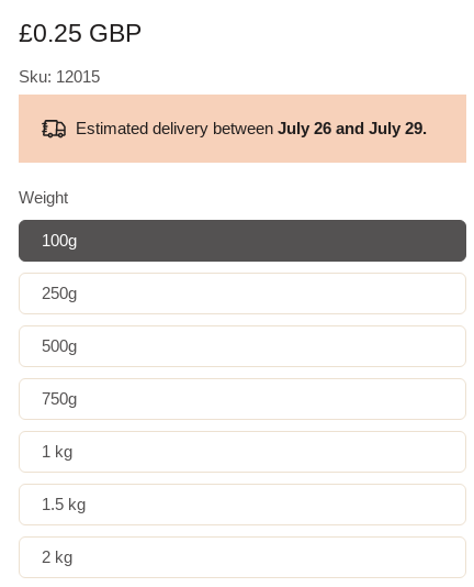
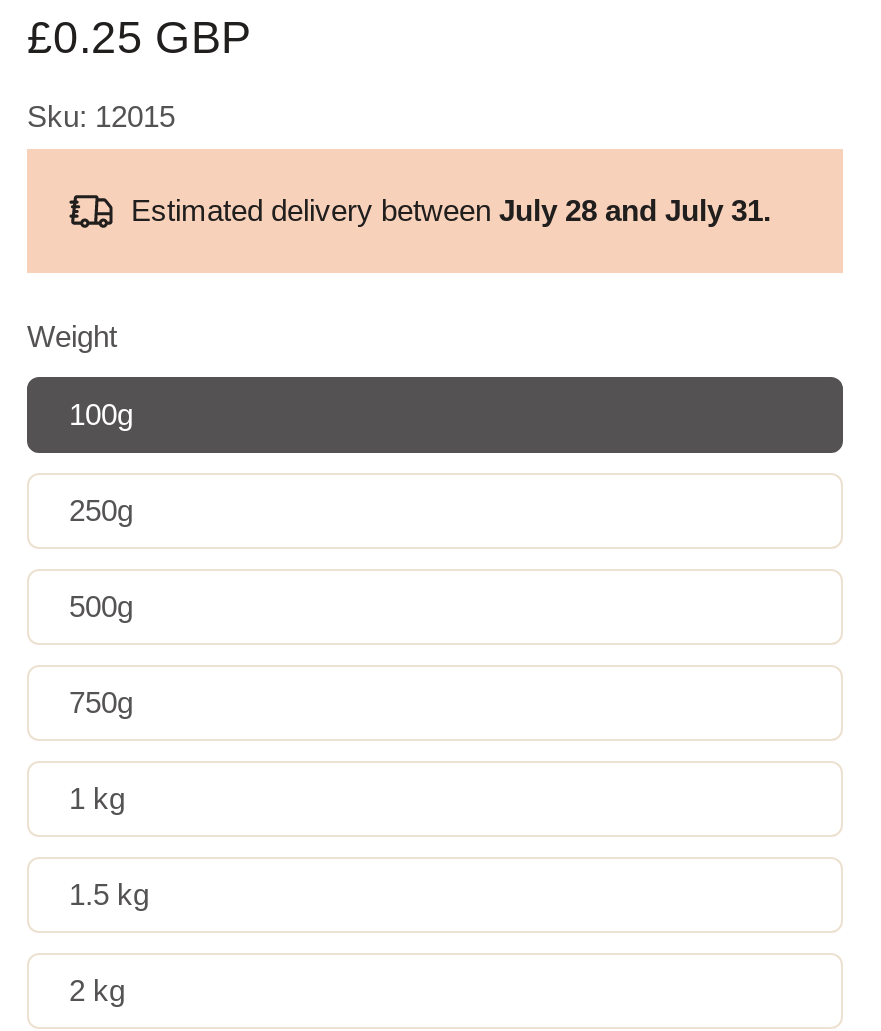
[76,119,427,137] Estimated delivery between July 26 and July 29. -> [131,193,771,227] Estimated delivery between July 28 and July 31.

